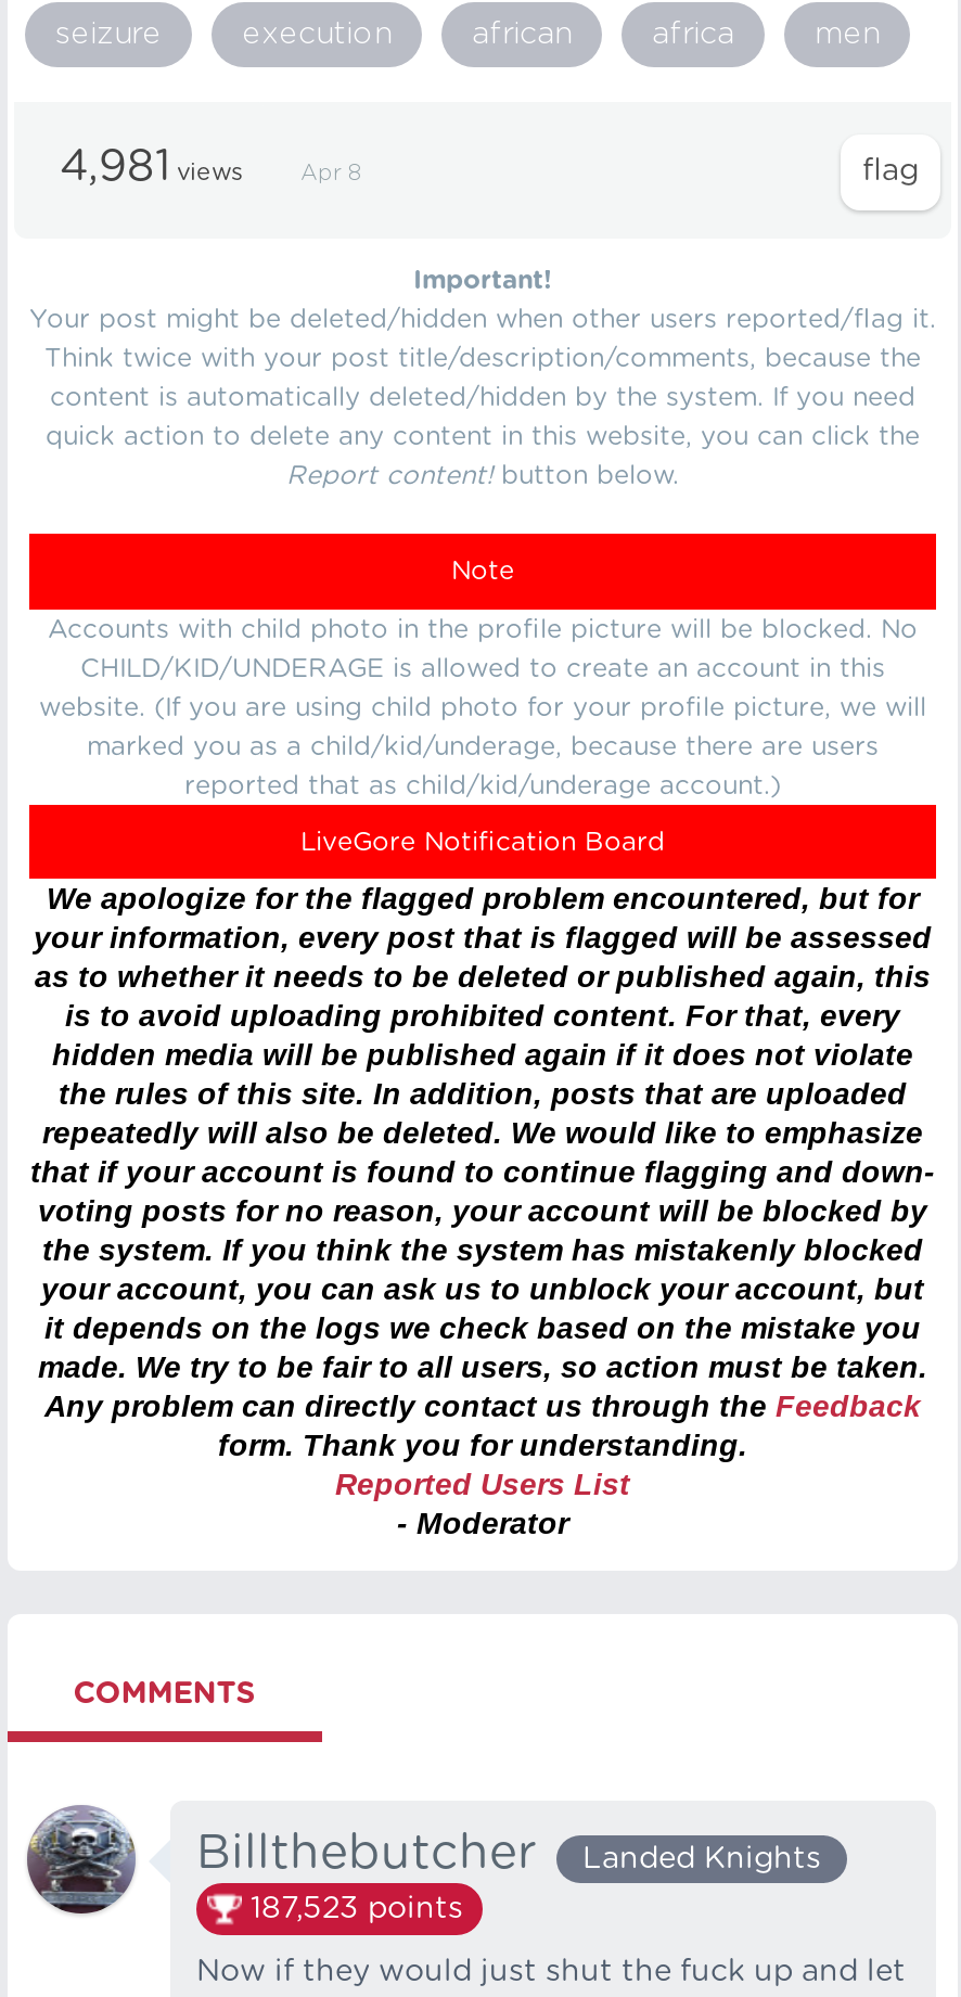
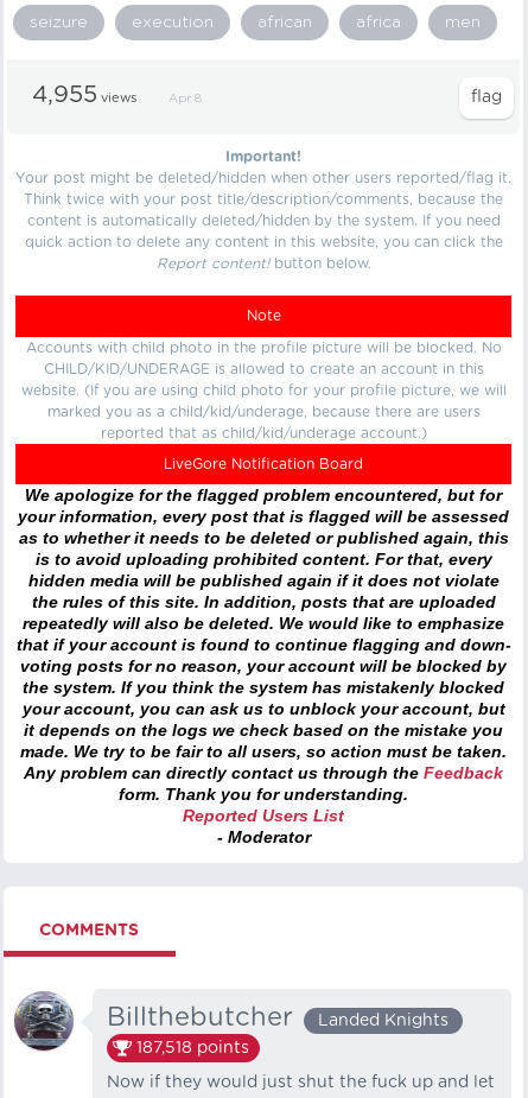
[60,145,242,189] 4,981 views -> [32,83,136,107] 4,955 views
[251,1895,463,1925] 187,523 points -> [136,1040,249,1057] 187,518 points

